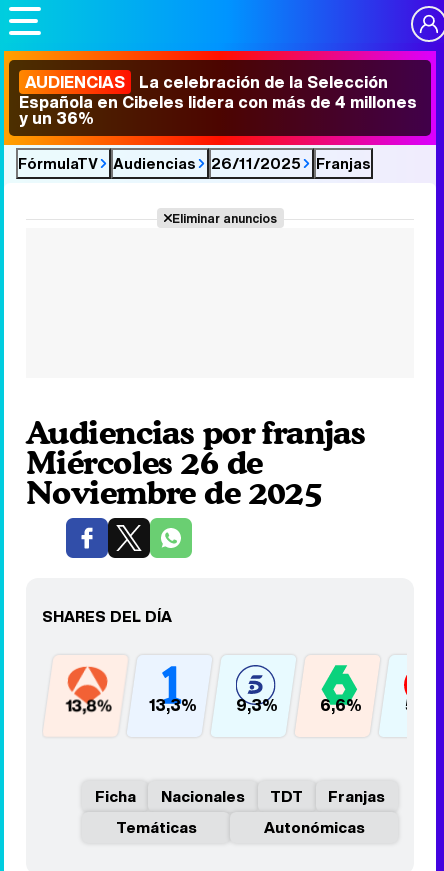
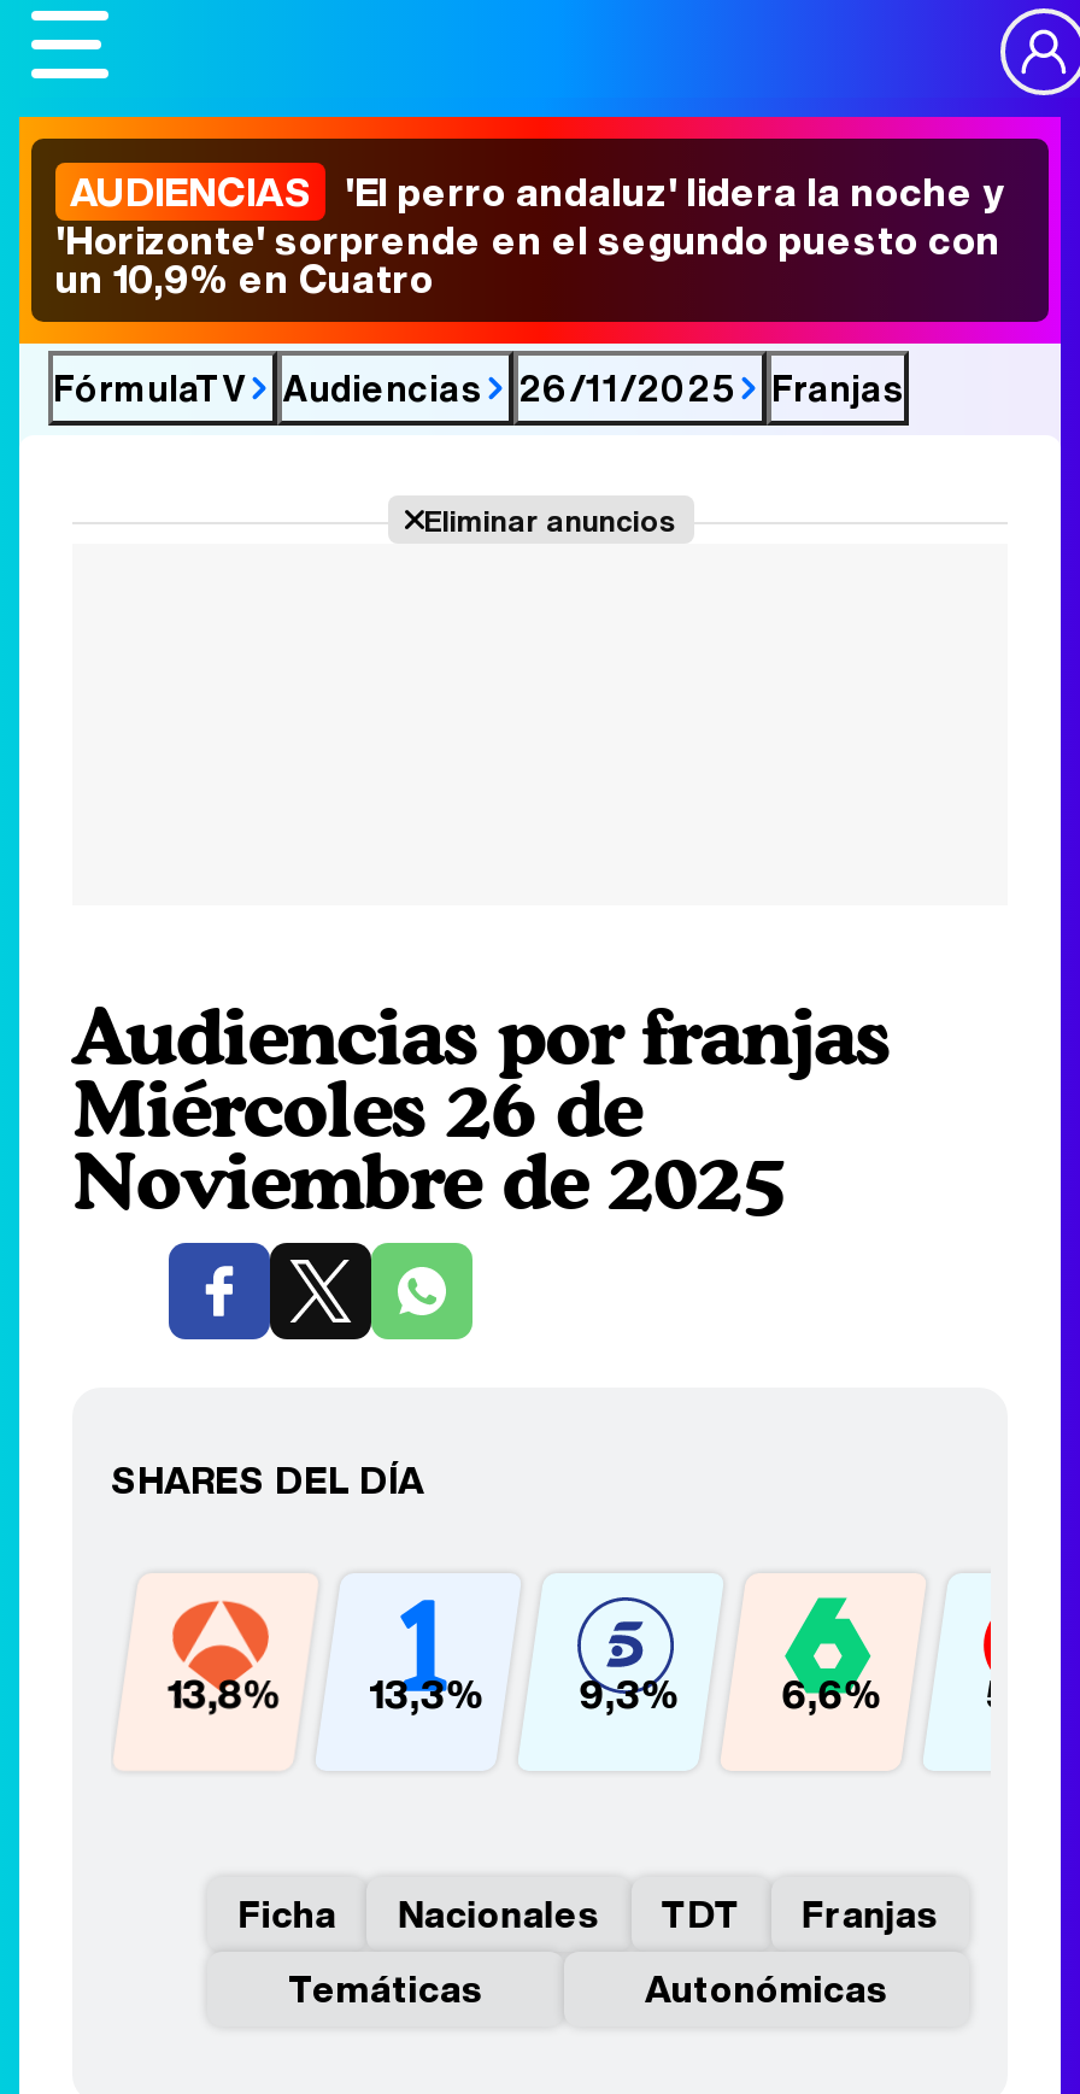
[19,70,417,130] AUDIENCIAS La celebración de la Selección | Española en Cibeles lidera con más de 4 millones | y un 36% -> [55,163,1005,307] AUDIENCIAS 'El perro andaluz' lidera la noche y | 'Horizonte' sorprende en el segundo puesto con | un 10,9% en Cuatro

